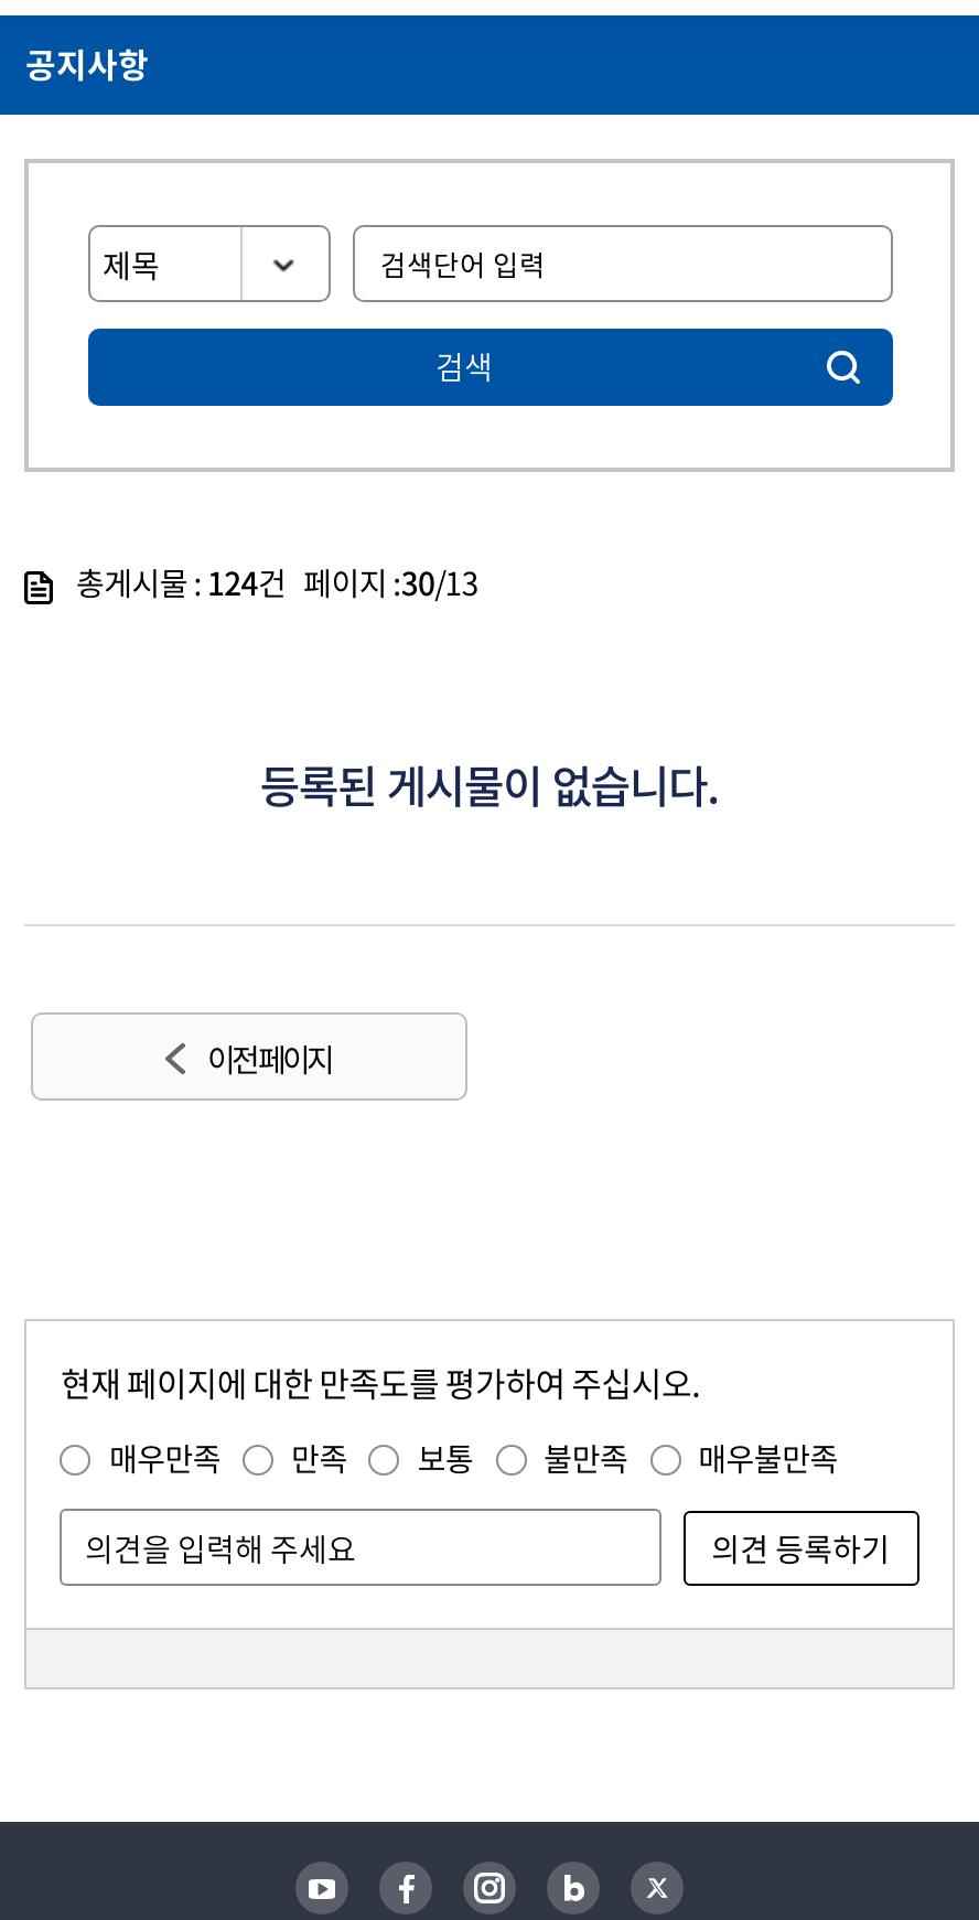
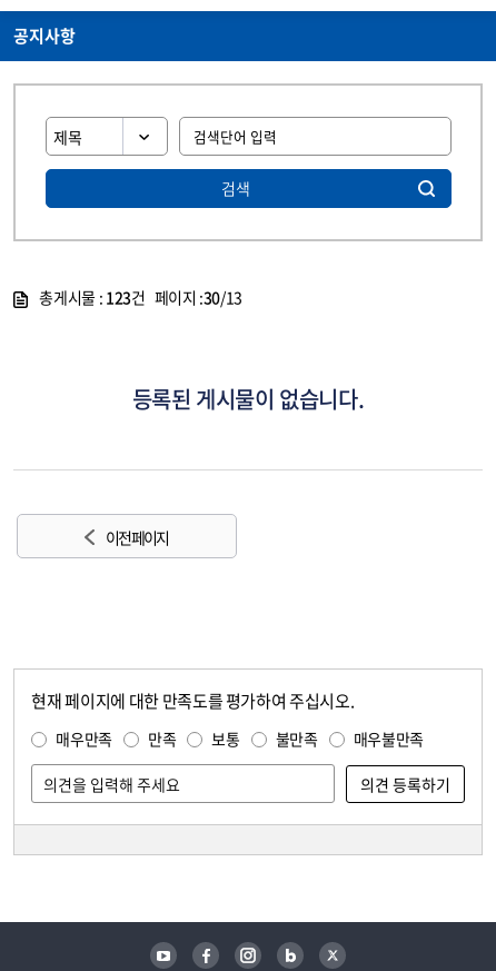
[76,560,479,604] 총게시물 : 124건 페이지 : 30/13 -> [39,286,243,308] 총게시물 : 123건 페이지 : 30/13

